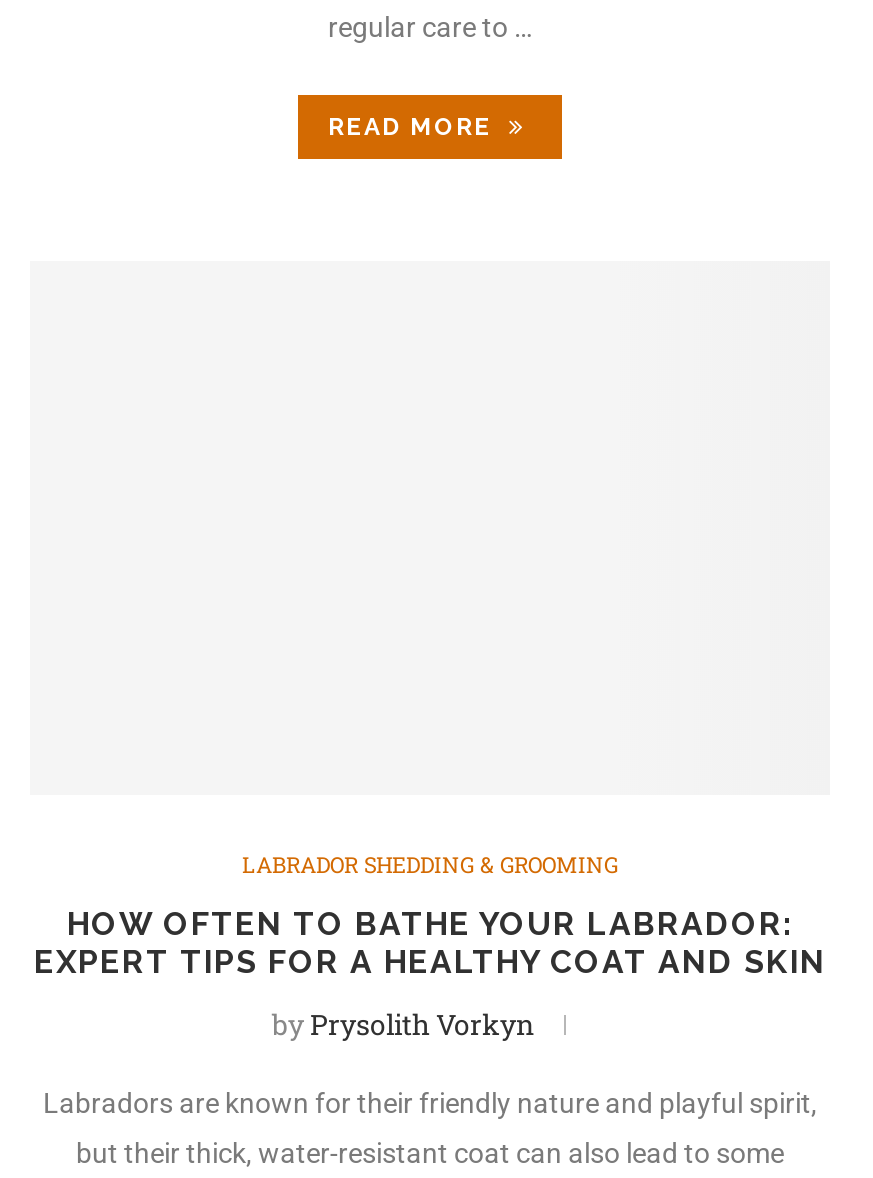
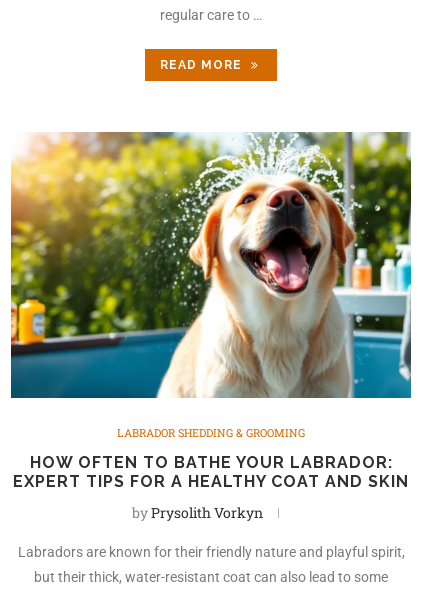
none -> [10,131,412,399] [image]

